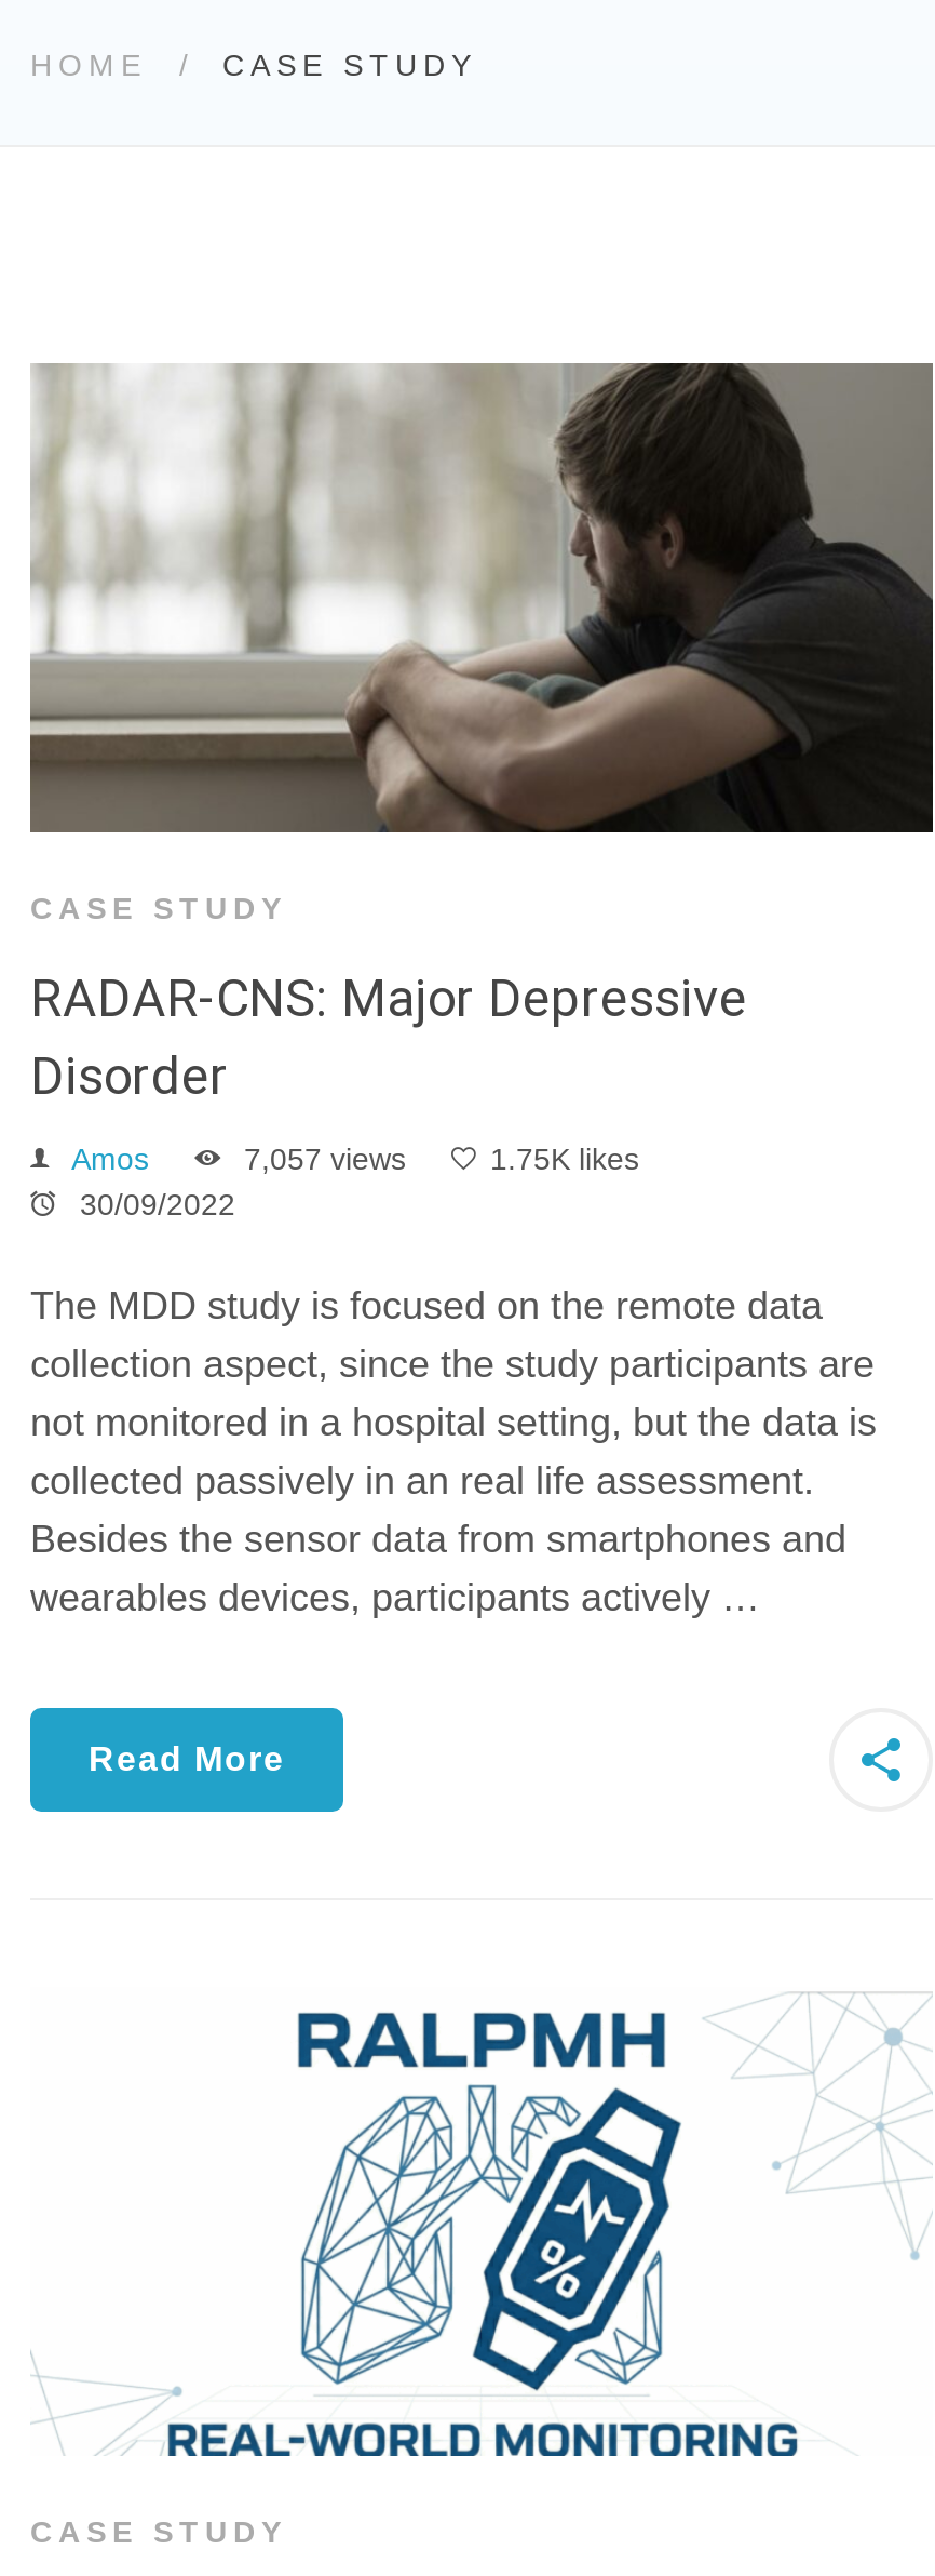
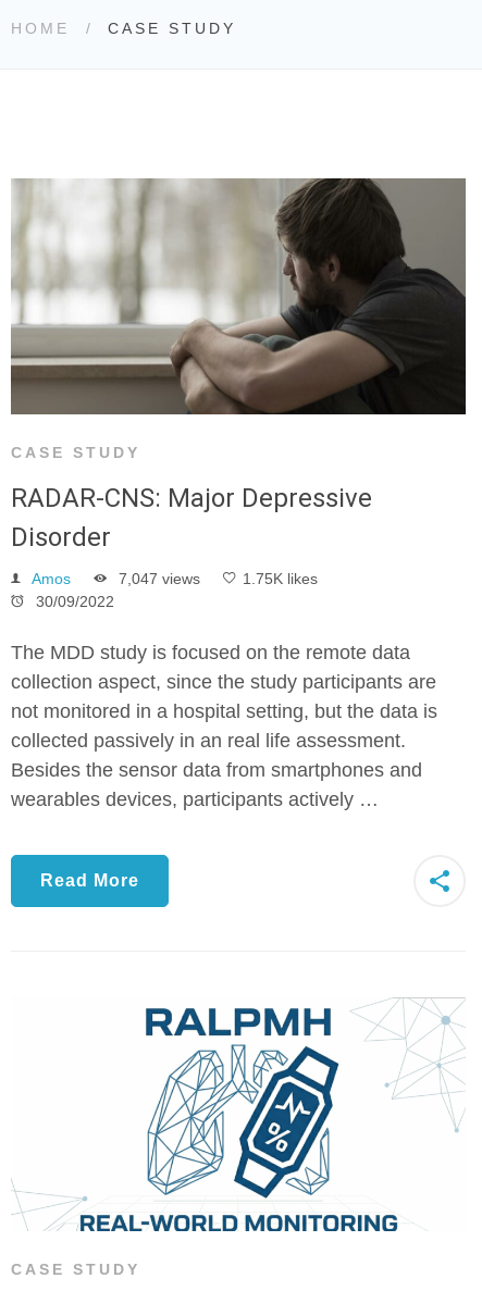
[235,1142,406,1176] 7,057 views -> [114,570,200,587] 7,047 views

